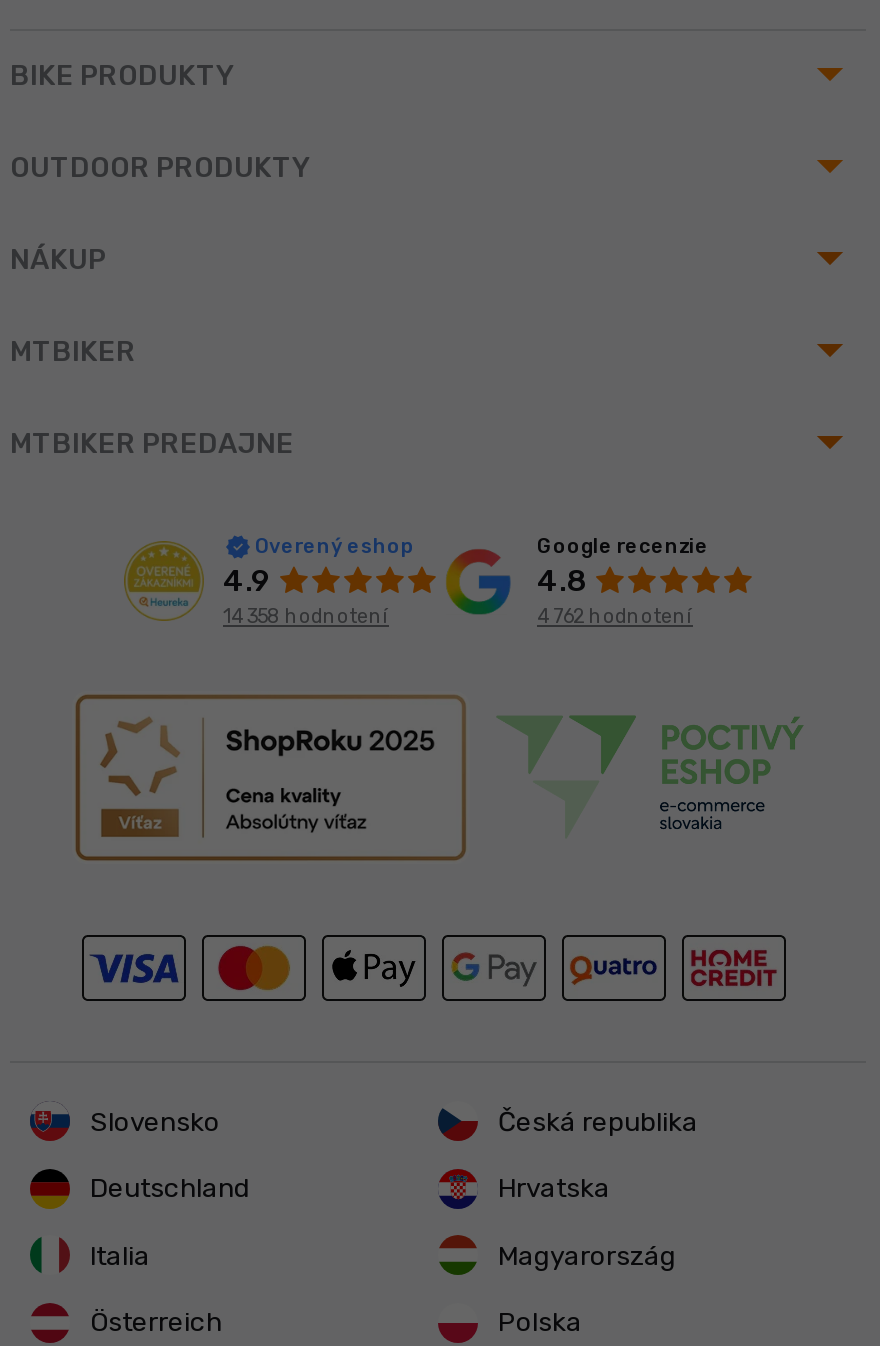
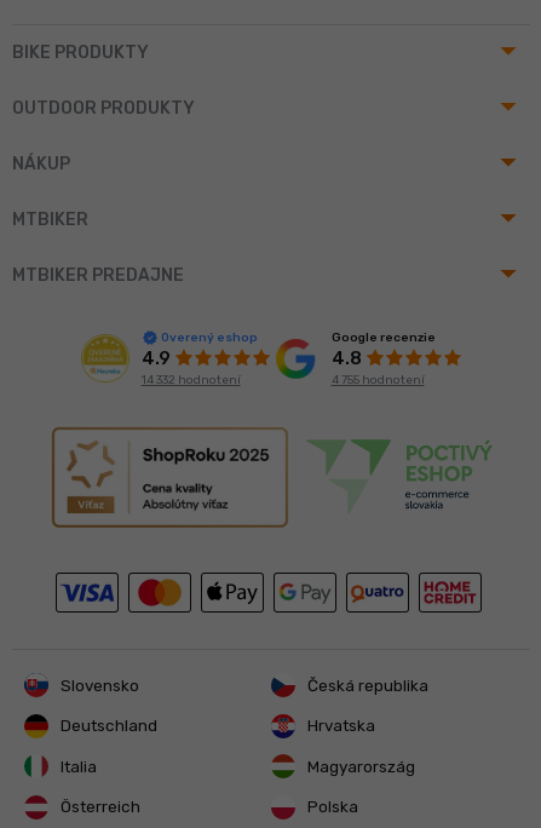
[223,605,389,629] 14 358 hodnotení -> [141,373,240,387] 14 332 hodnotení
[537,604,693,628] 4 762 hodnotení -> [331,372,424,387] 4 755 hodnotení

